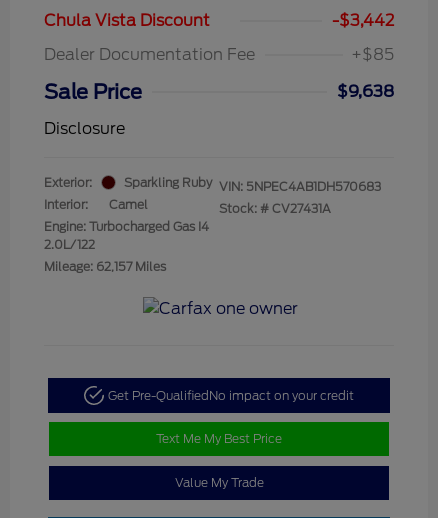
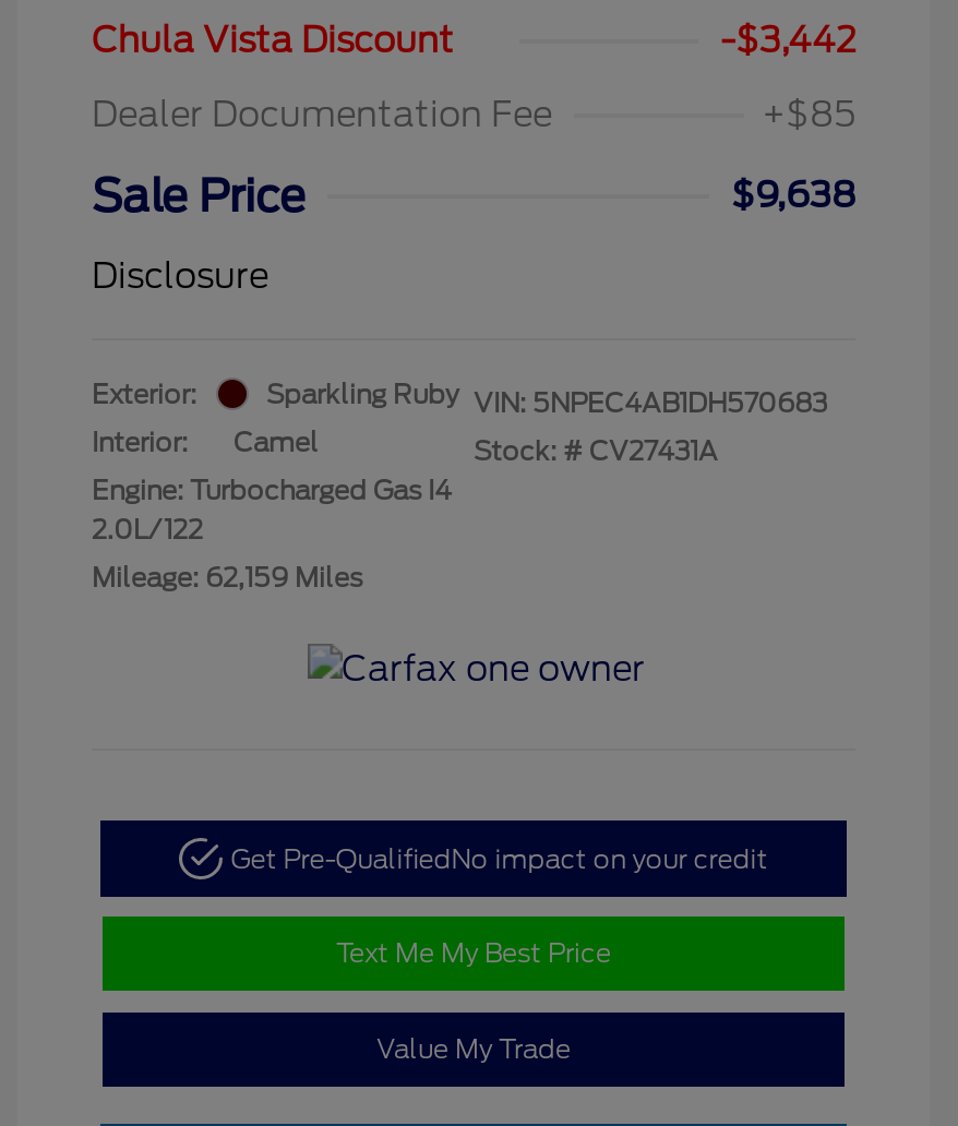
[44,259,166,274] Mileage: 62,157 Miles -> [92,560,362,593] Mileage: 62,159 Miles

